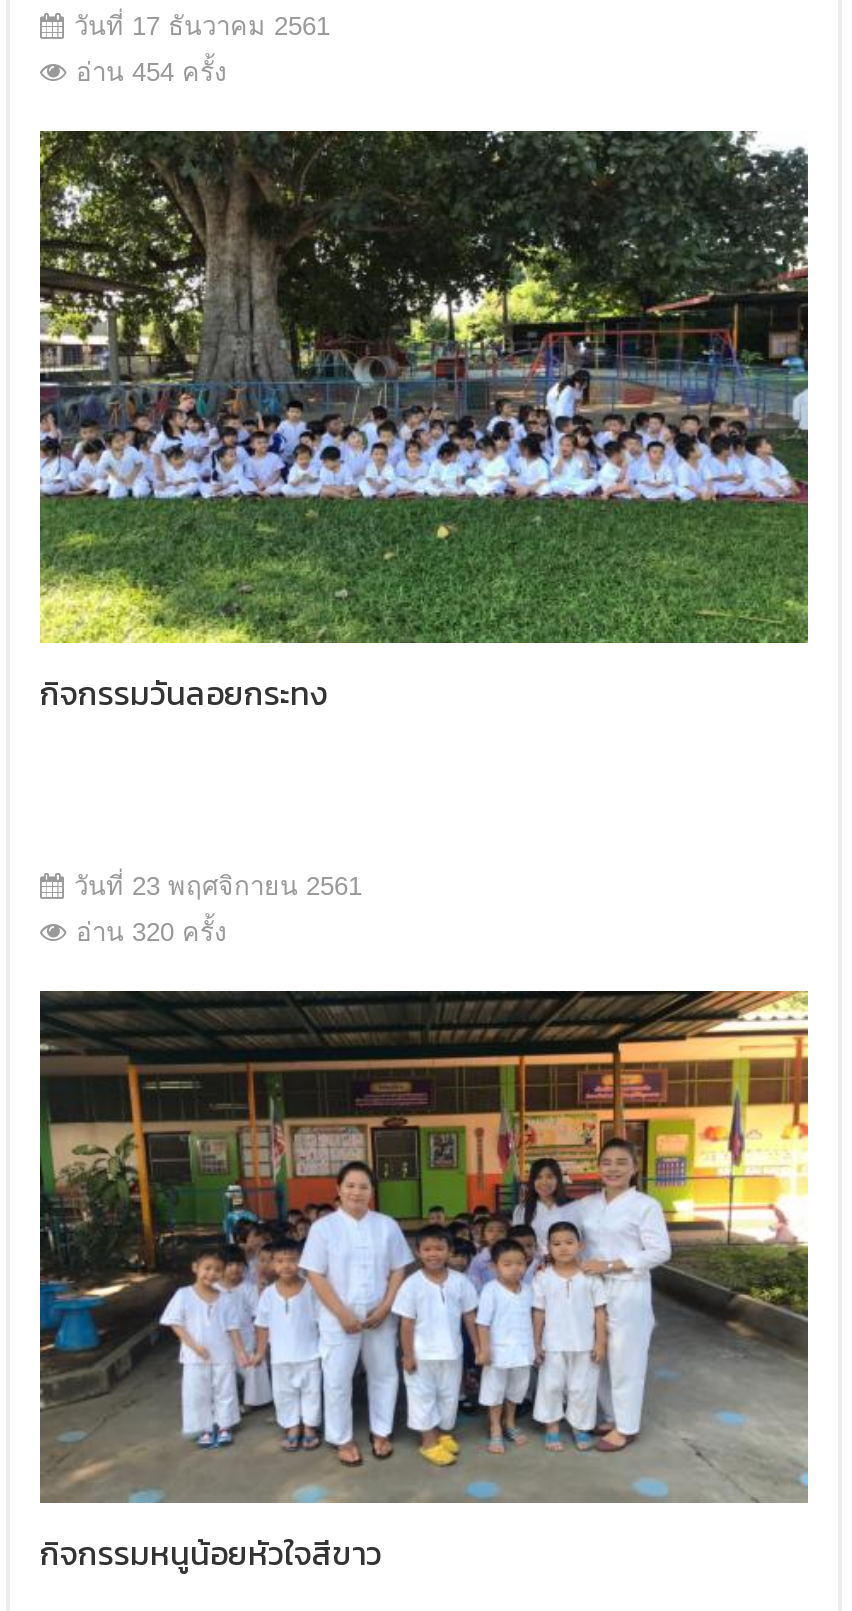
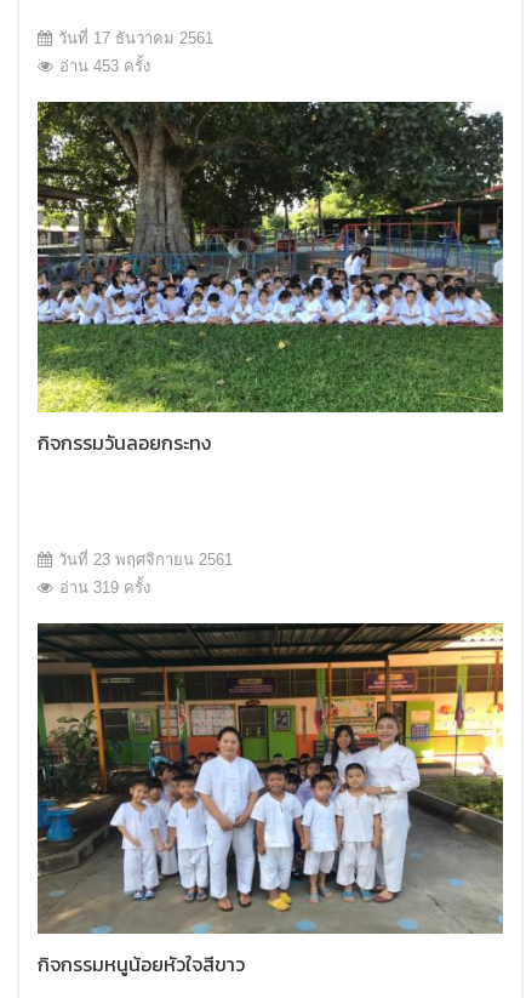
[76,58,226,88] อ่าน 454 ครั้ง -> [59,57,150,76] อ่าน 453 ครั้ง
[76,918,226,948] อ่าน 320 ครั้ง -> [59,579,150,597] อ่าน 319 ครั้ง

